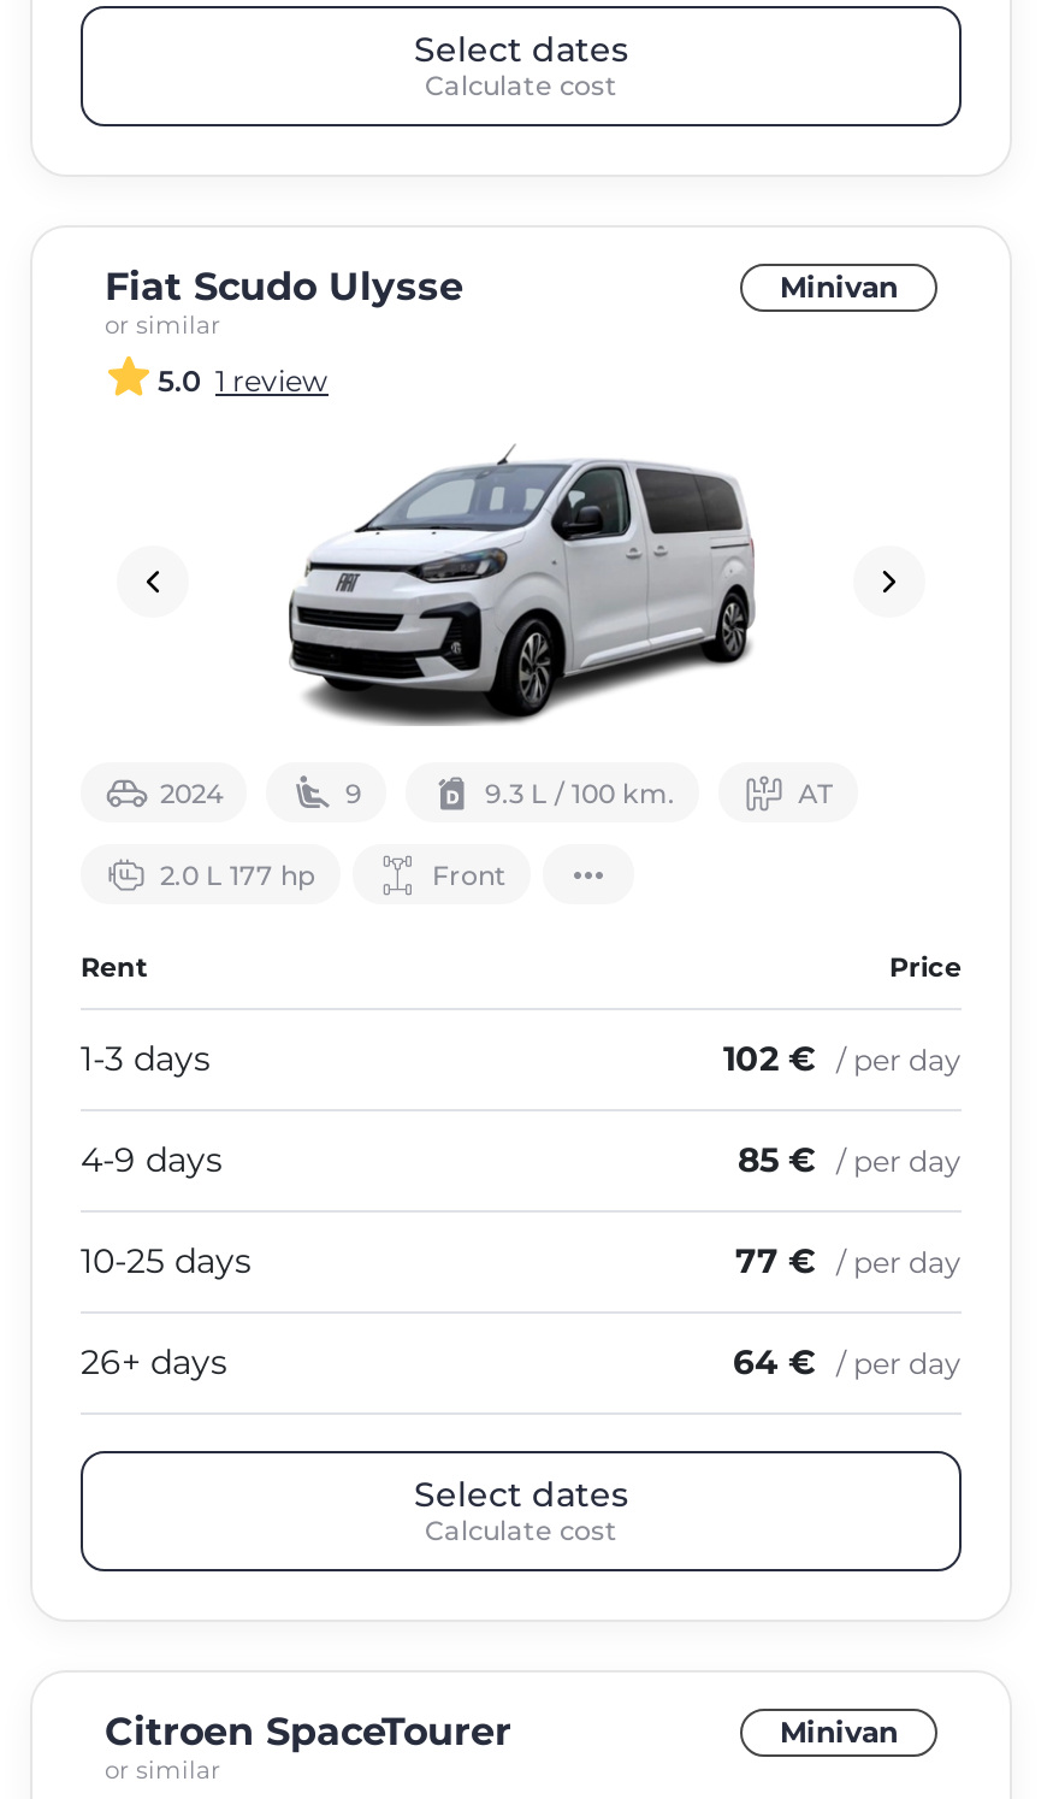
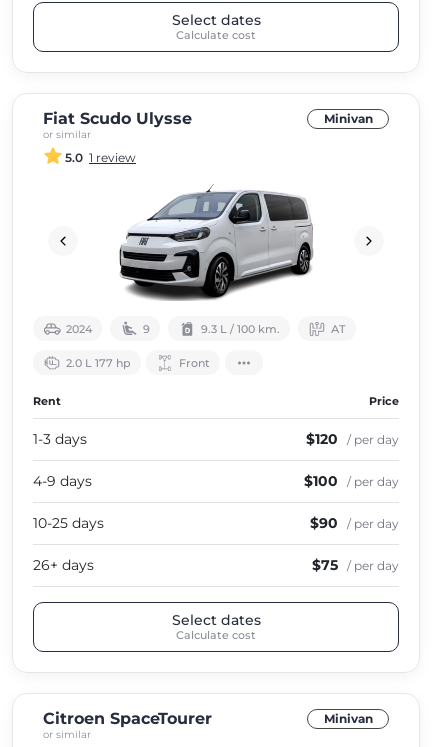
[723,1037,962,1080] 102 € / per day -> [306,430,399,448] $120 / per day
[738,1138,962,1181] 85 € / per day -> [304,472,399,490] $100 / per day
[735,1239,962,1282] 77 € / per day -> [310,514,399,532] $90 / per day
[733,1340,962,1384] 64 € / per day -> [312,556,399,574] $75 / per day

